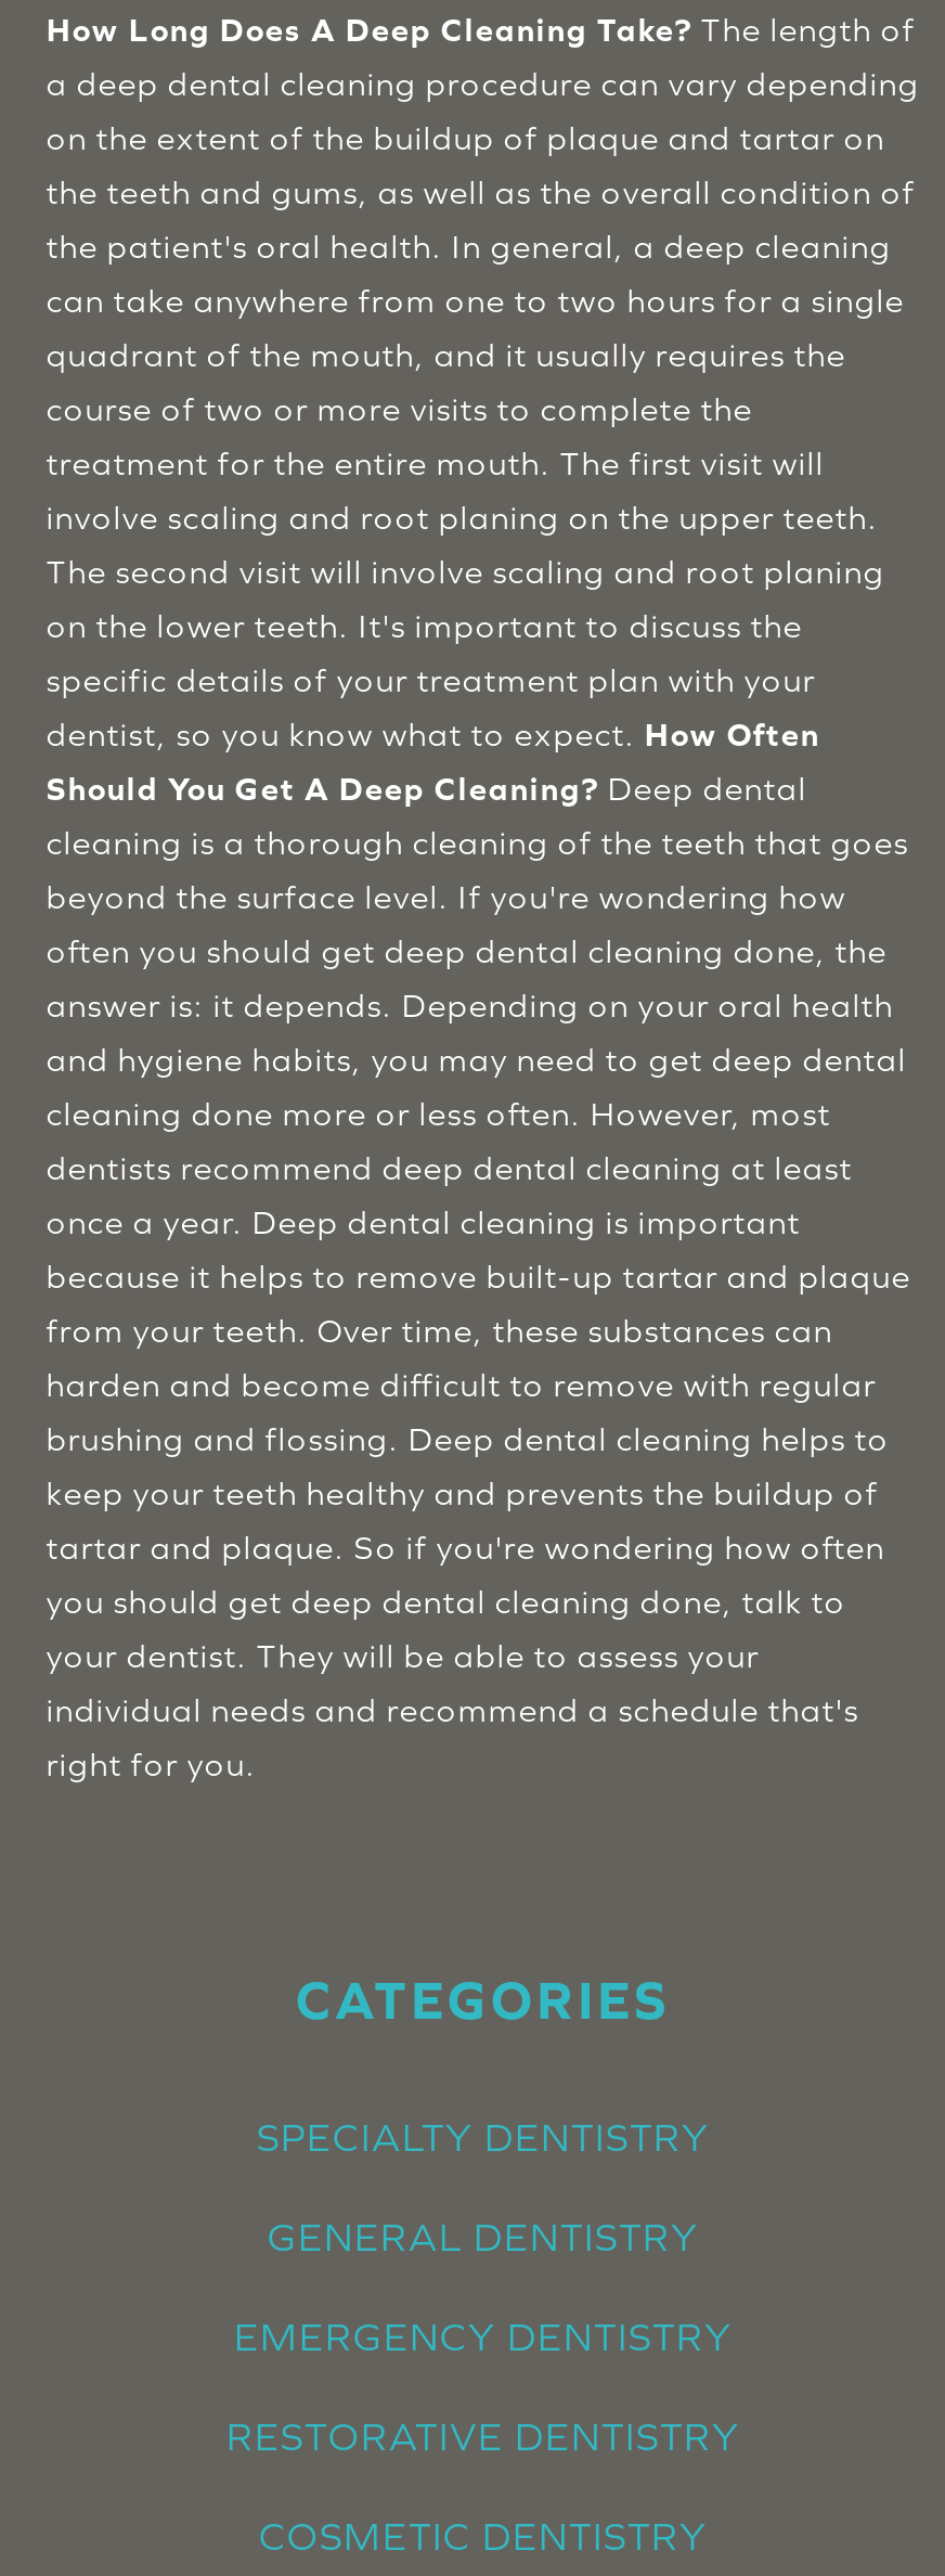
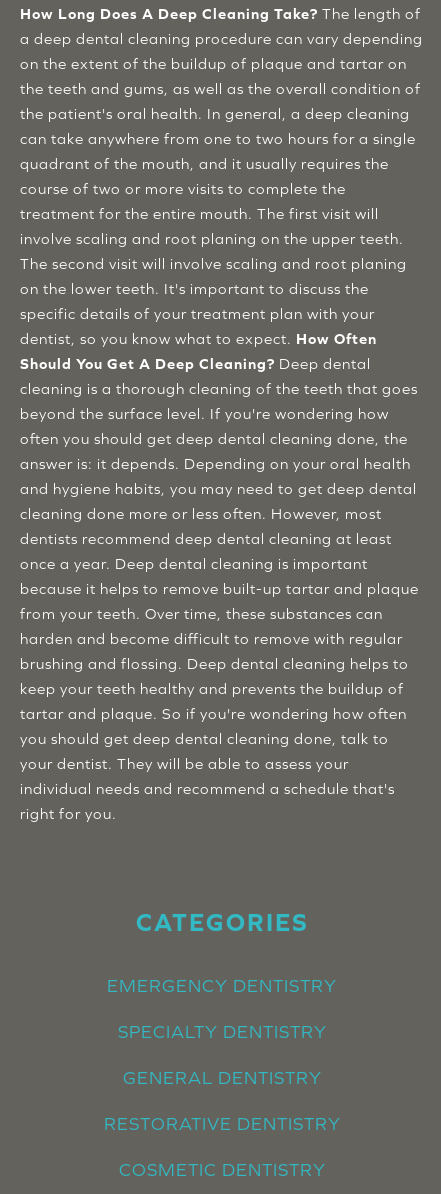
moved [257,2113,710,2259] -> [117,1021,326,1088]: SPECIALTY DENTISTRY | GENERAL DENTISTRY
moved [234,2313,733,2359] -> [107,975,337,996]: EMERGENCY DENTISTRY

